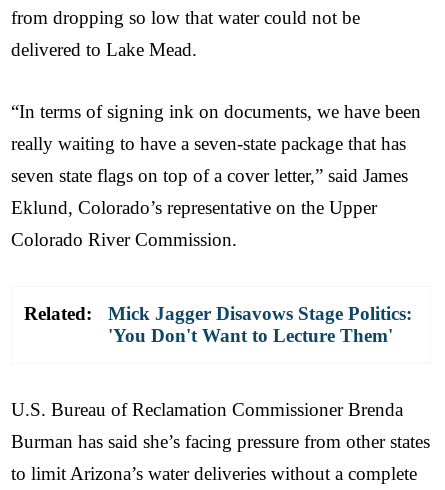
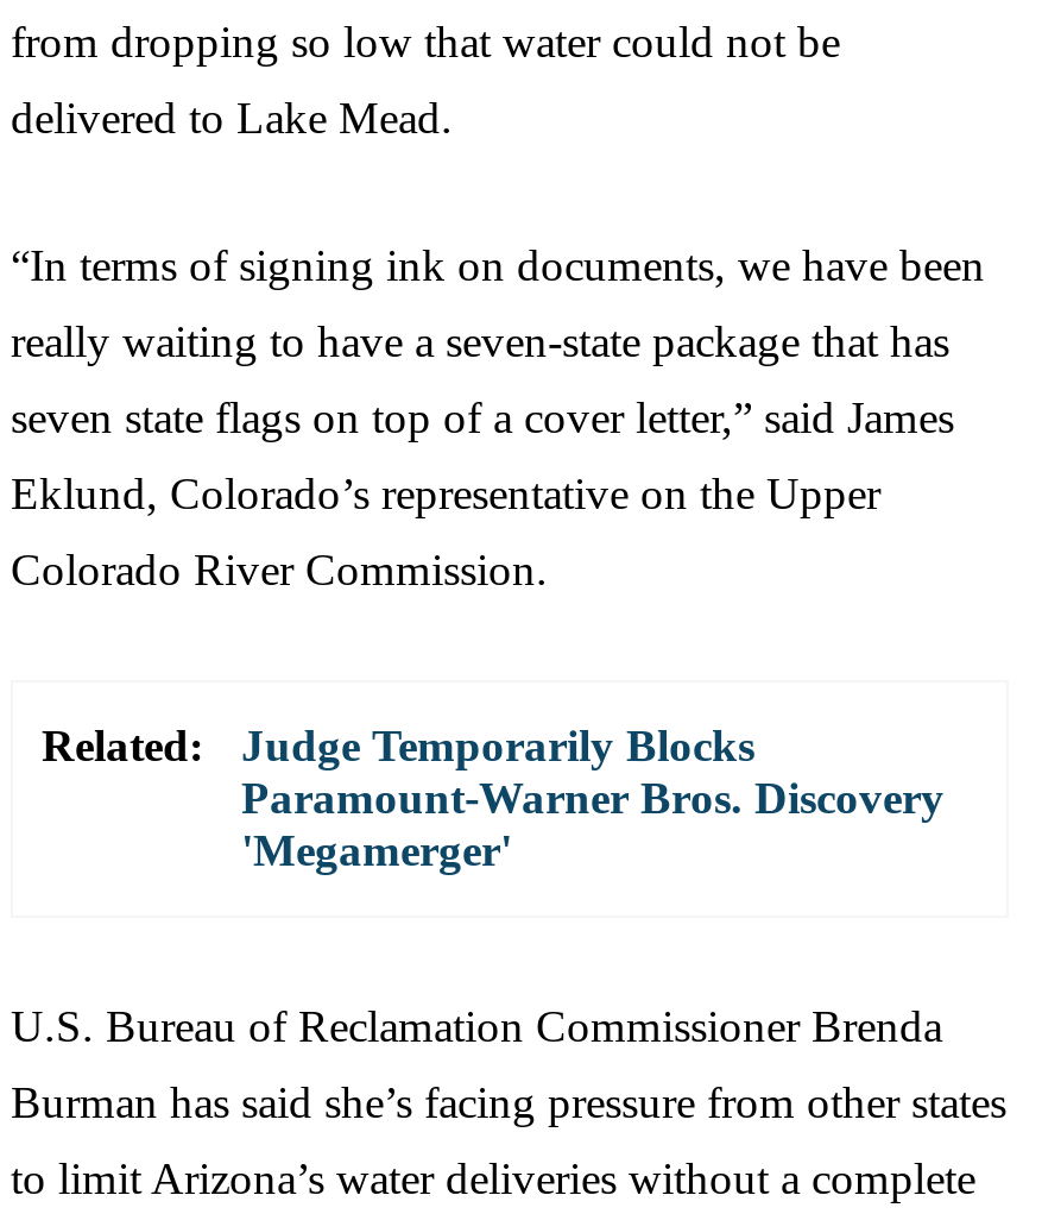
[108,303,412,346] Mick Jagger Disavows Stage Politics: | 'You Don't Want to Lecture Them' -> [241,720,945,874] Judge Temporarily Blocks | Paramount-Warner Bros. Discovery | 'Megamerger'

